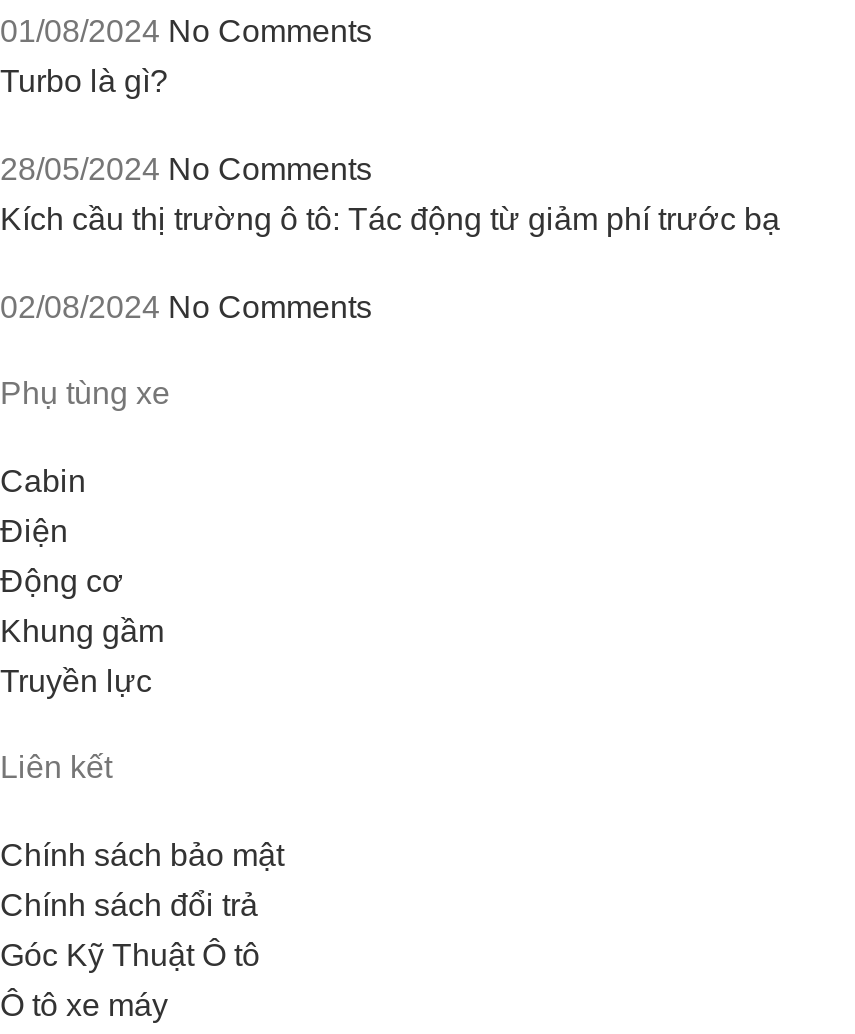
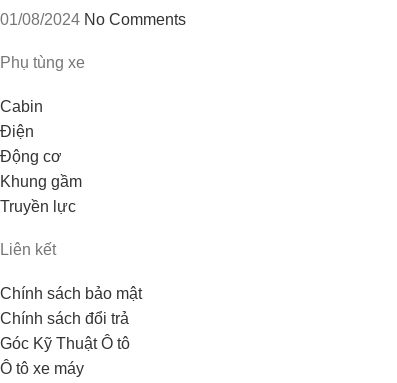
[0,64,780,324] Turbo là gì? | 28/05/2024 No Comments | Kích cầu thị trường ô tô: Tác động từ giảm phí trước bạ | 02/08/2024 No Comments -> none

